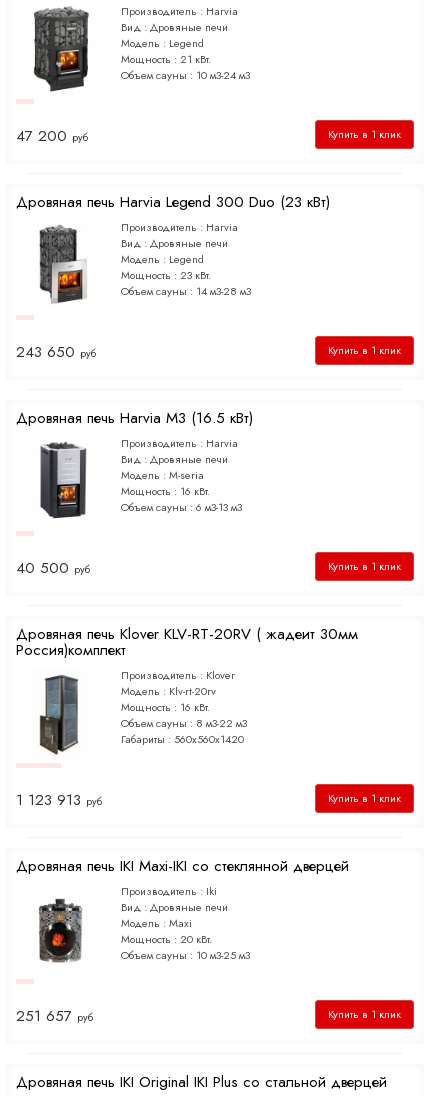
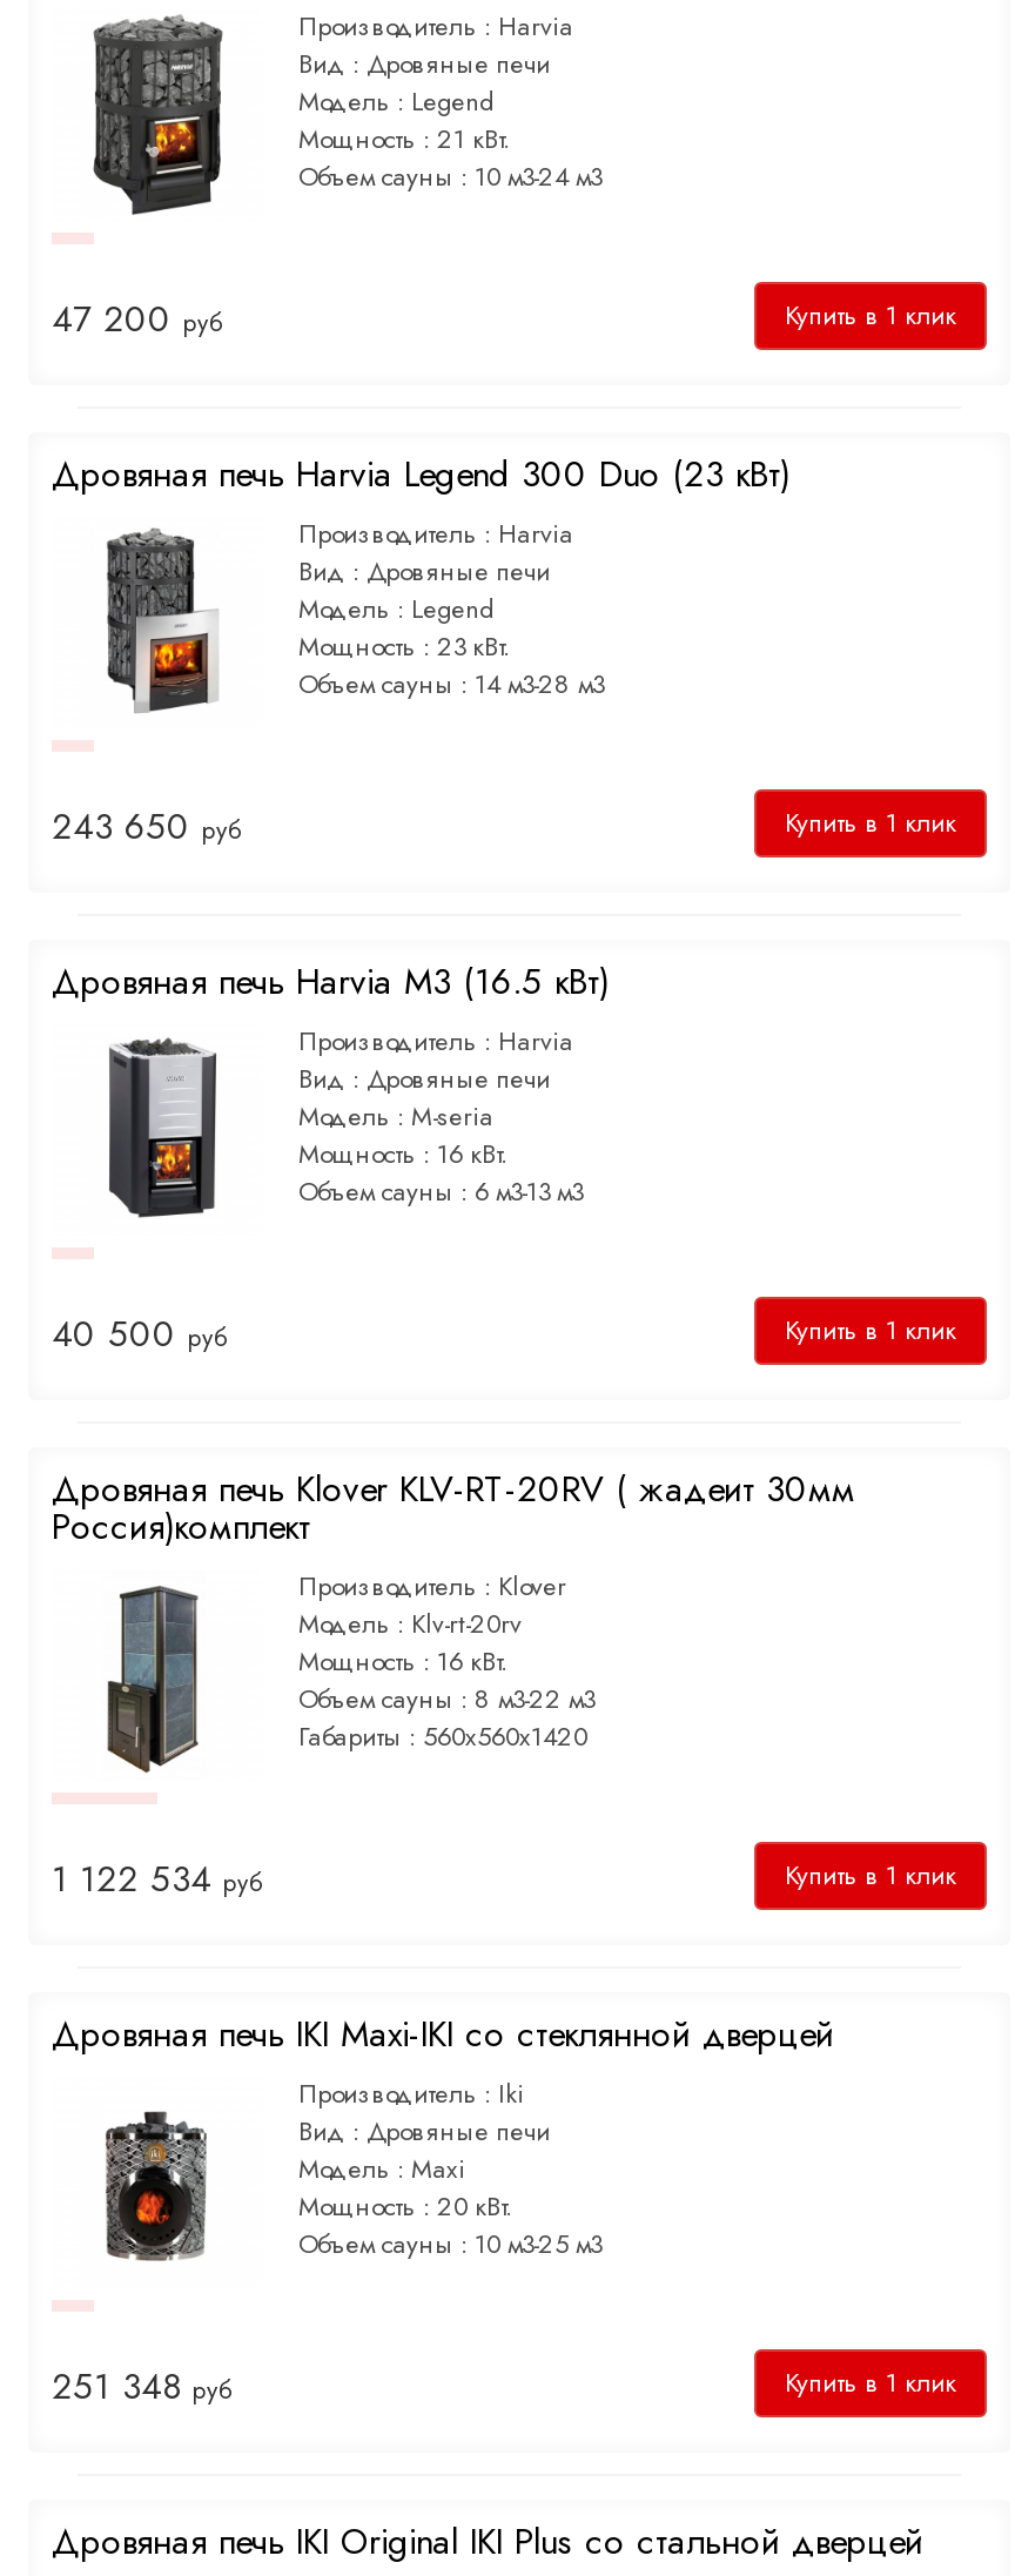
[16,790,102,810] 1 123 913 руб -> [52,1856,261,1903] 1 122 534 руб
[16,1006,93,1026] 251 657 руб -> [52,2363,230,2410] 251 348 руб

